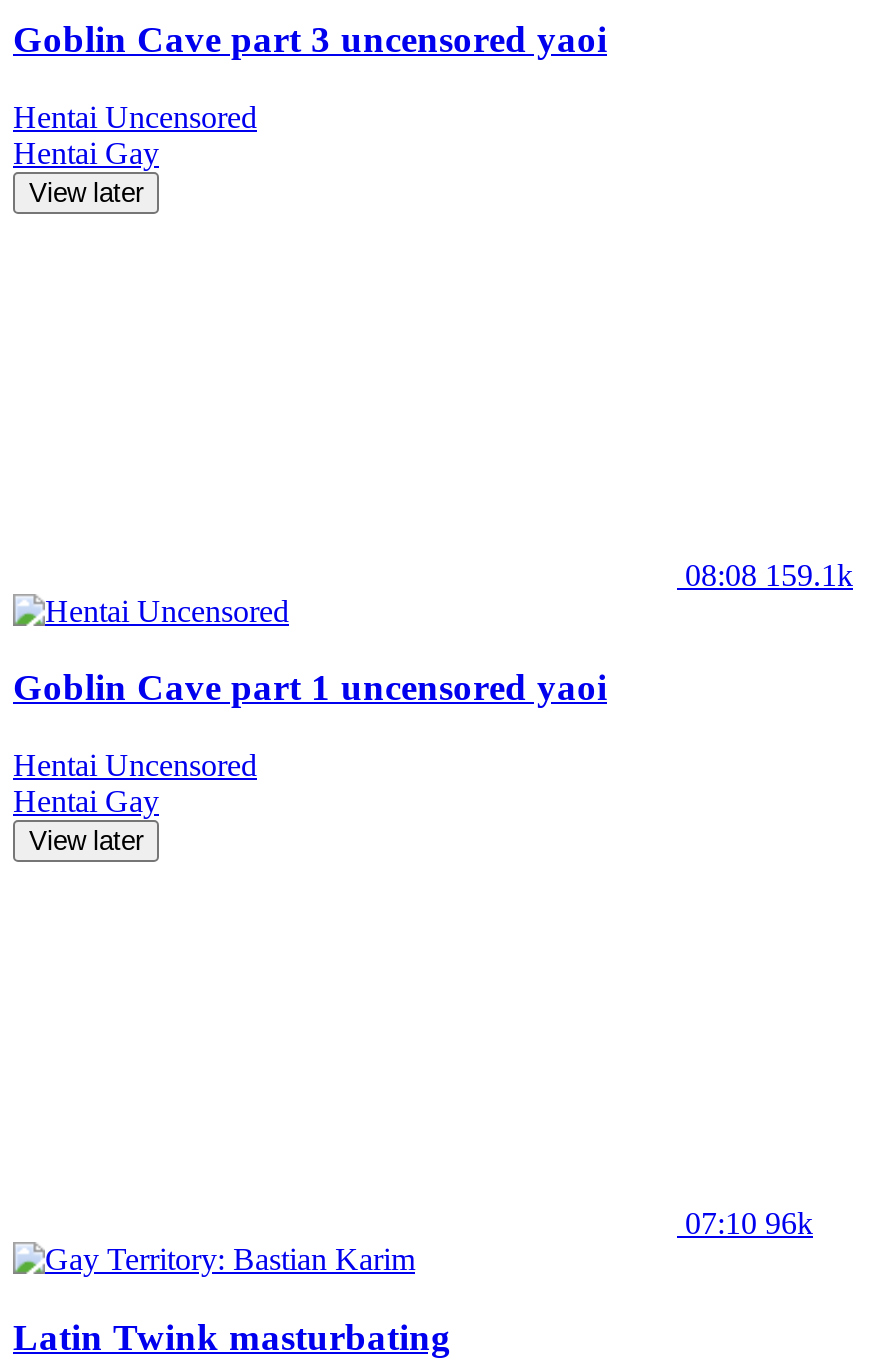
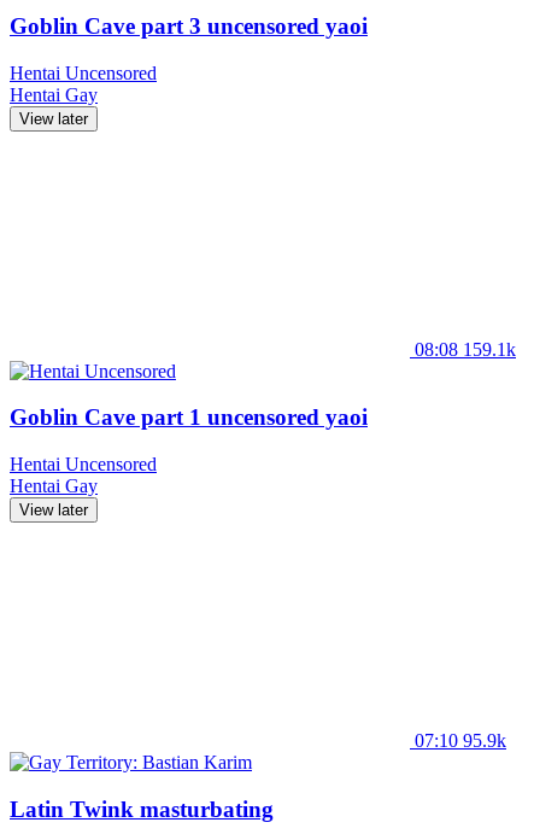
[685,1206,813,1240] 07:10 96k -> [415,730,506,751] 07:10 95.9k

